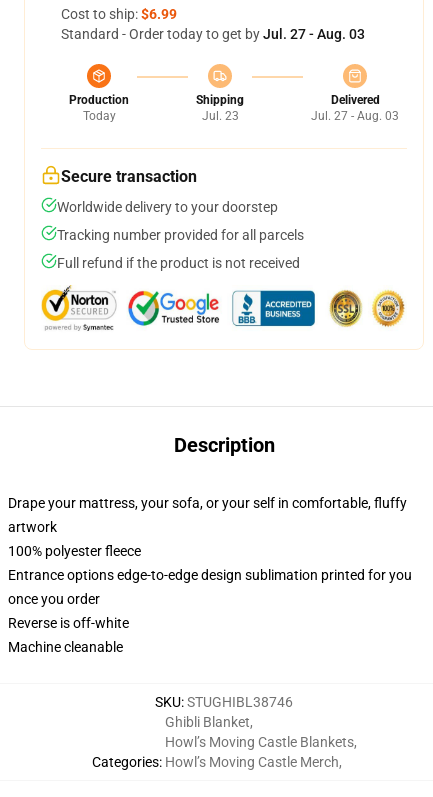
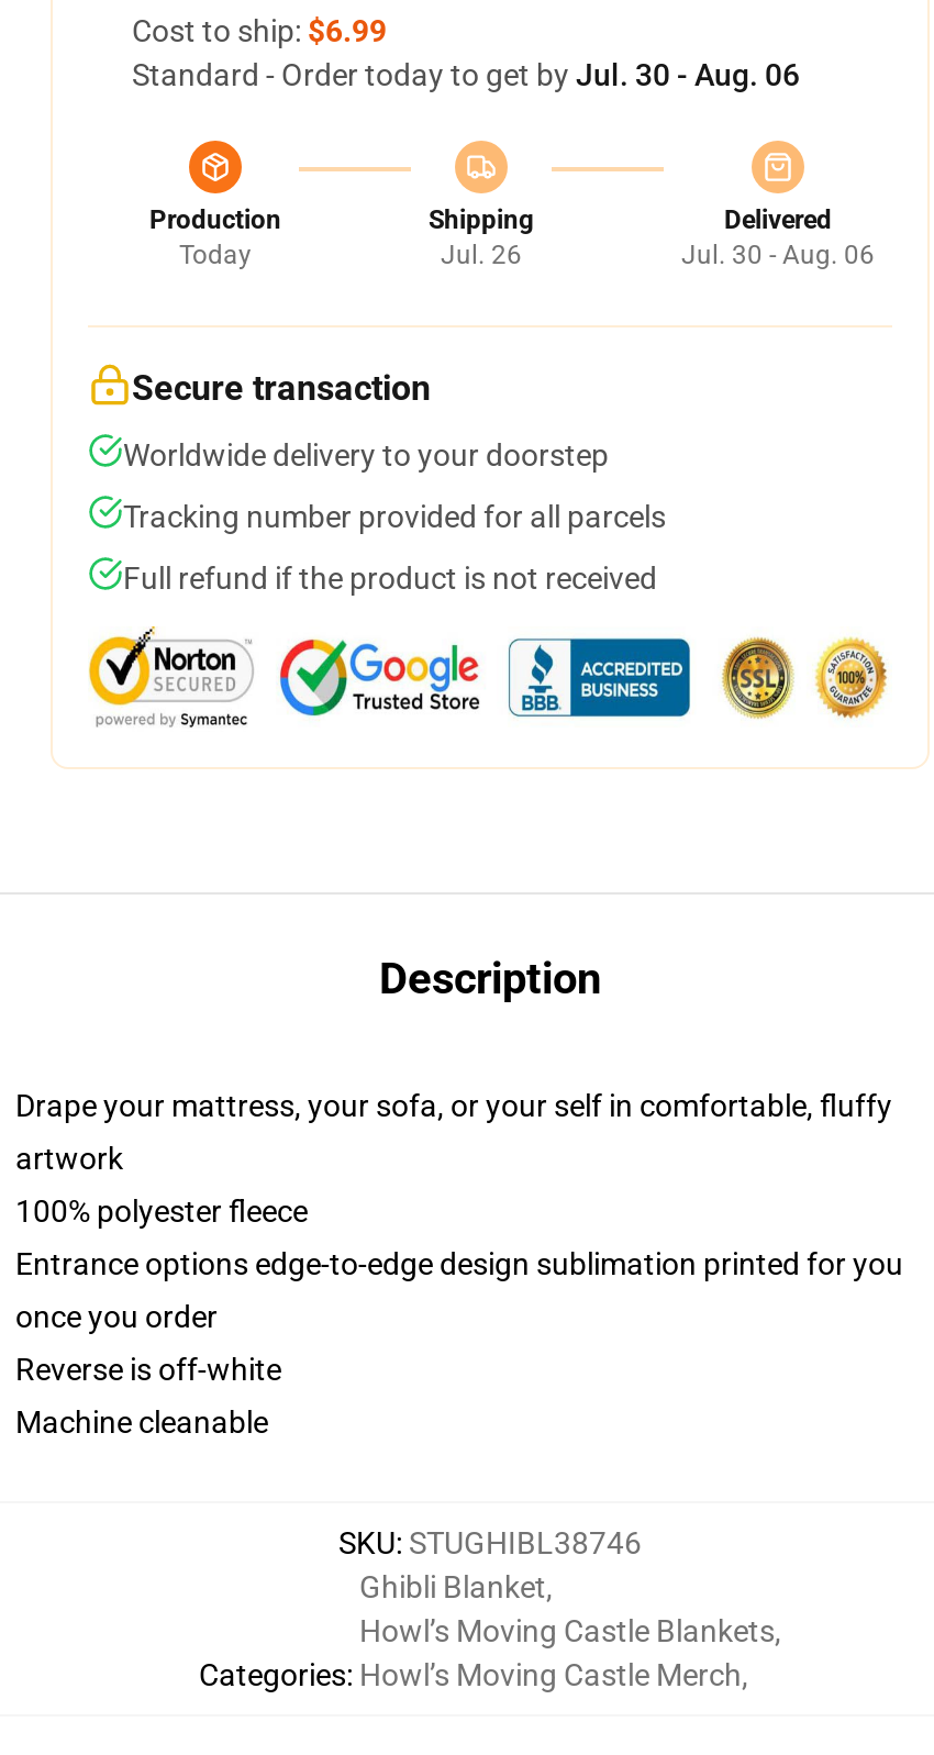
[61,26,365,42] Standard - Order today to get by Jul. 27 - Aug. 03 -> [132,57,800,92] Standard - Order today to get by Jul. 30 - Aug. 06
[201,109,238,123] Jul. 23 -> [441,240,522,270] Jul. 26
[311,109,399,123] Jul. 27 - Aug. 03 -> [681,240,875,270] Jul. 30 - Aug. 06

